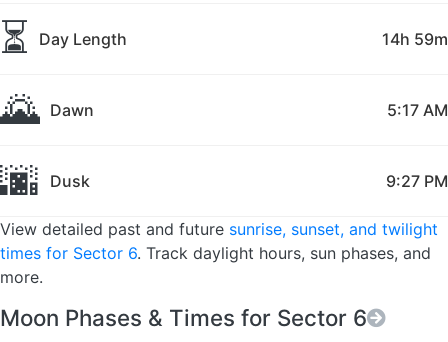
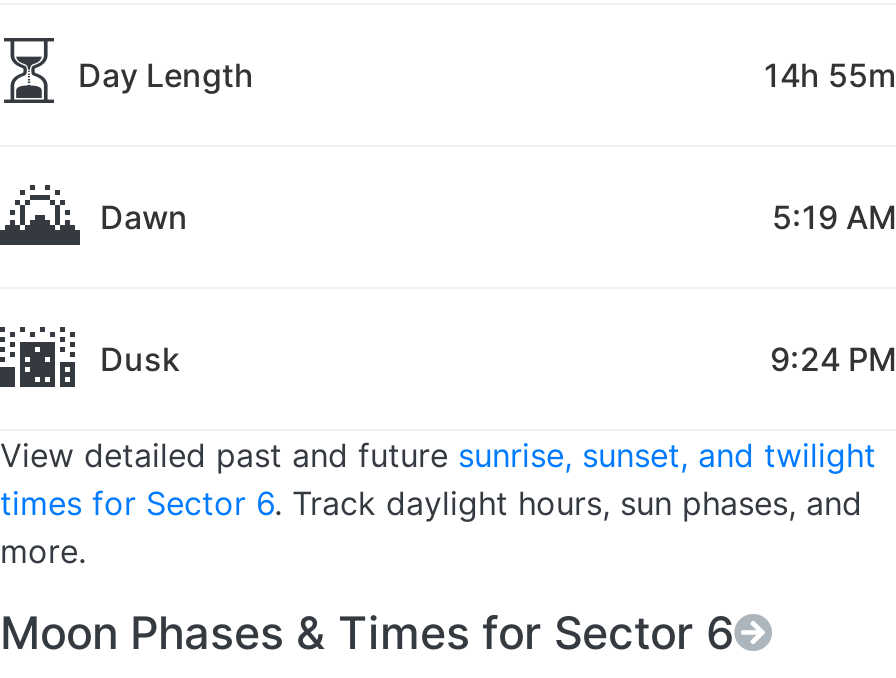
[382,29,448,49] 14h 59m -> [764,55,896,95] 14h 55m
[387,100,448,120] 5:17 AM -> [772,197,896,237] 5:19 AM
[386,171,448,191] 9:27 PM -> [770,339,896,379] 9:24 PM

